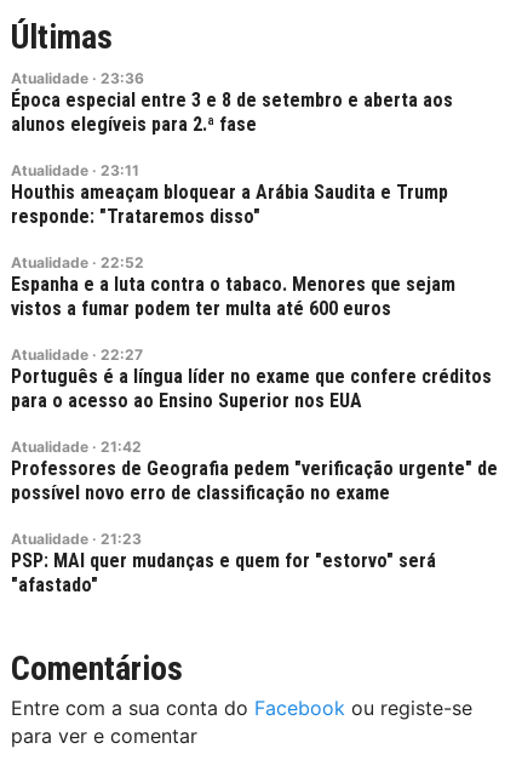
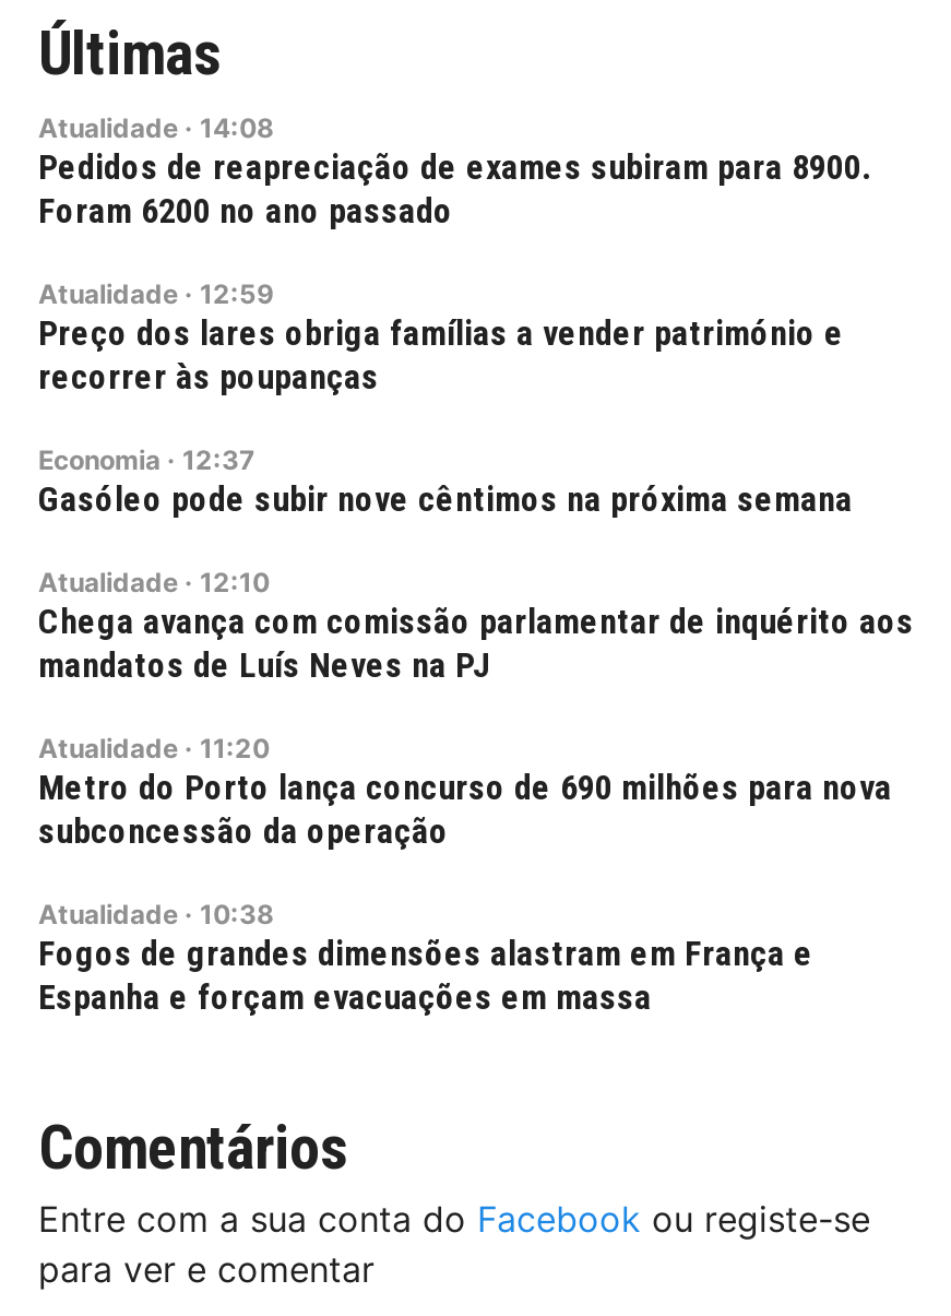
[11,70,453,136] Atualidade · 23:36 | Época especial entre 3 e 8 de setembro e aberta aos | alunos elegíveis para 2.ª fase -> [38,112,870,233] Atualidade · 14:08 | Pedidos de reapreciação de exames subiram para 8900. | Foram 6200 no ano passado
[11,162,448,228] Atualidade · 23:11 | Houthis ameaçam bloquear a Arábia Saudita e Trump | responde: "Trataremos disso" -> [38,278,844,399] Atualidade · 12:59 | Preço dos lares obriga famílias a vender património e | recorrer às poupanças
[11,254,455,321] Atualidade · 22:52 | Espanha e a luta contra o tabaco. Menores que sejam | vistos a fumar podem ter multa até 600 euros -> [38,444,853,521] Economia · 12:37 | Gasóleo pode subir nove cêntimos na próxima semana
[11,346,492,413] Atualidade · 22:27 | Português é a língua líder no exame que confere créditos | para o acesso ao Ensino Superior nos EUA -> [38,567,914,687] Atualidade · 12:10 | Chega avança com comissão parlamentar de inquérito aos | mandatos de Luís Neves na PJ
[11,438,498,505] Atualidade · 21:42 | Professores de Geografia pedem "verificação urgente" de | possível novo erro de classificação no exame -> [38,733,892,853] Atualidade · 11:20 | Metro do Porto lança concurso de 690 milhões para nova | subconcessão da operação
[11,530,436,597] Atualidade · 21:23 | PSP: MAI quer mudanças e quem for "estorvo" será | "afastado" -> [38,899,813,1019] Atualidade · 10:38 | Fogos de grandes dimensões alastram em França e | Espanha e forçam evacuações em massa

